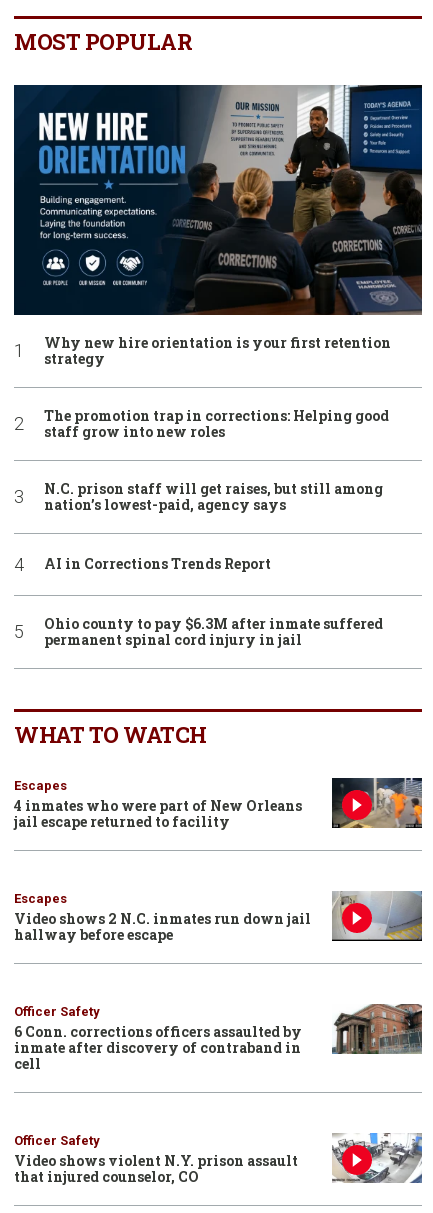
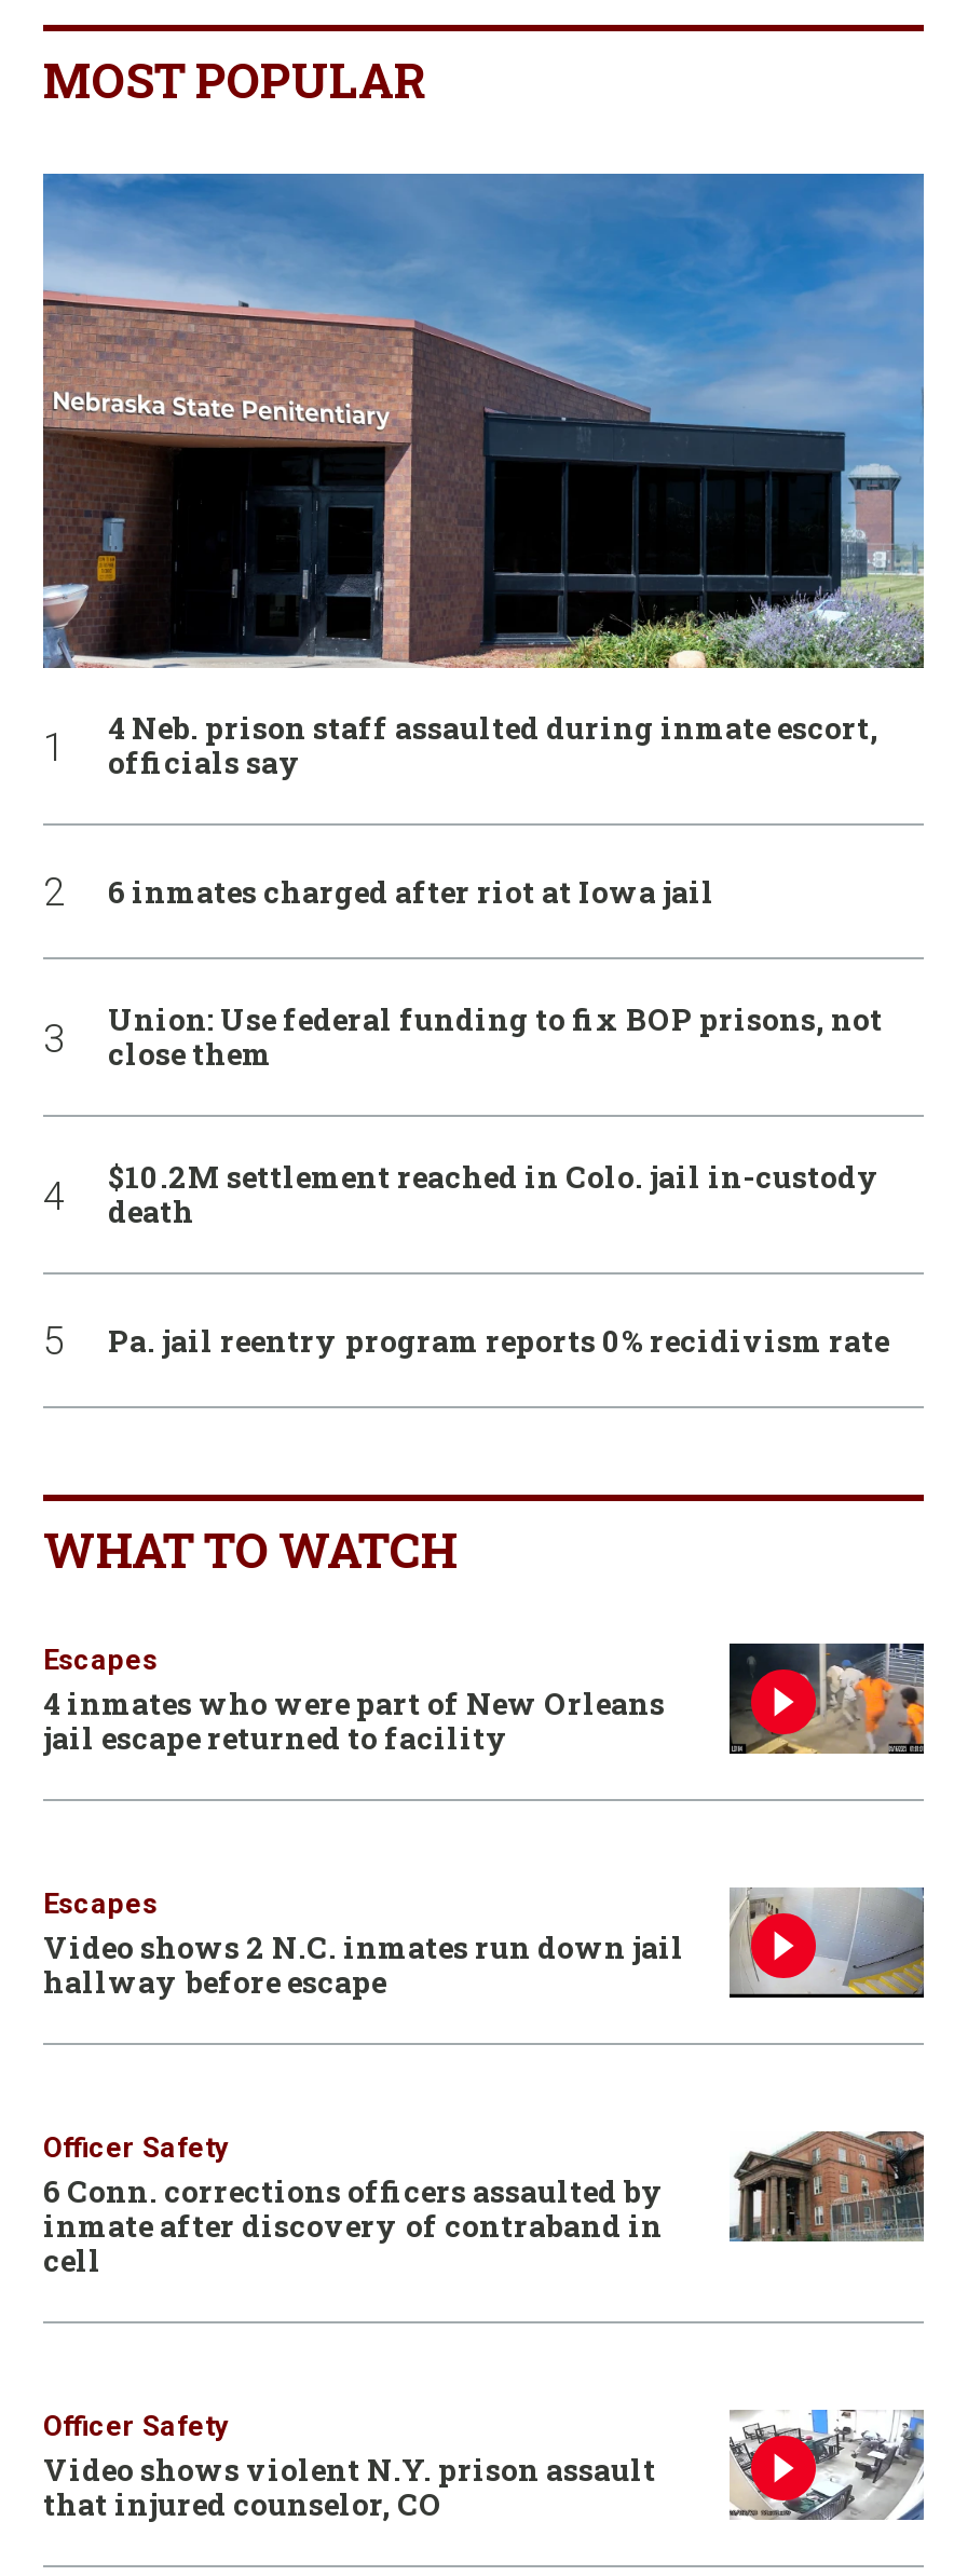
[13,84,423,368] [image] | Why new hire orientation is your first retention | strategy -> [41,172,926,784] [image] | 4 Neb. prison staff assaulted during inmate escort, | officials say
[44,406,389,441] The promotion trap in corrections: Helping good | staff grow into new roles -> [108,871,714,912] 6 inmates charged after riot at Iowa jail
[44,479,383,514] N.C. prison staff will get raises, but still among | nation’s lowest-paid, agency says -> [108,1000,883,1075] Union: Use federal funding to fix BOP prisons, not | close them
[44,554,271,573] AI in Corrections Trends Report -> [108,1157,881,1233] $10.2M settlement reached in Colo. jail in-custody | death
[44,614,383,649] Ohio county to pay $6.3M after inmate suffered | permanent spinal cord injury in jail -> [108,1320,889,1361] Pa. jail reentry program reports 0% recidivism rate

